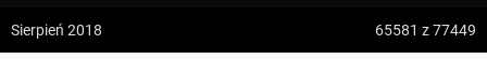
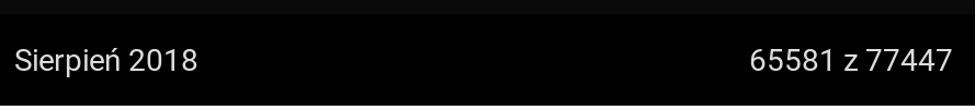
[375,21,476,39] 65581 z 77449 -> [749,42,953,77] 65581 z 77447

